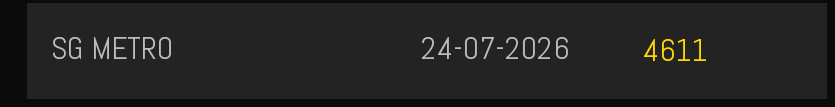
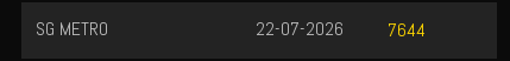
[421,30,569,70] 24-07-2026 -> [256,18,344,42] 22-07-2026
[643,31,707,71] 4611 -> [388,19,426,42] 7644

